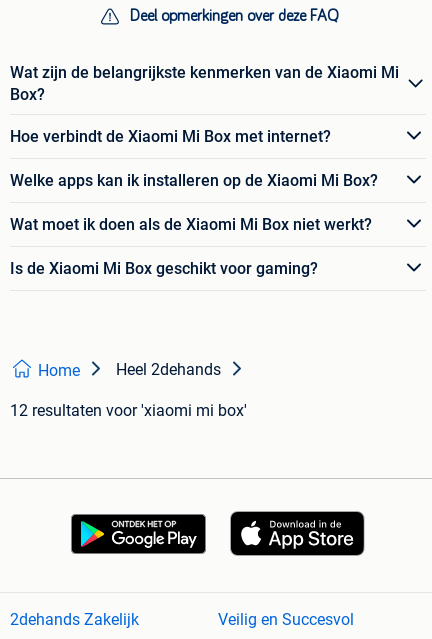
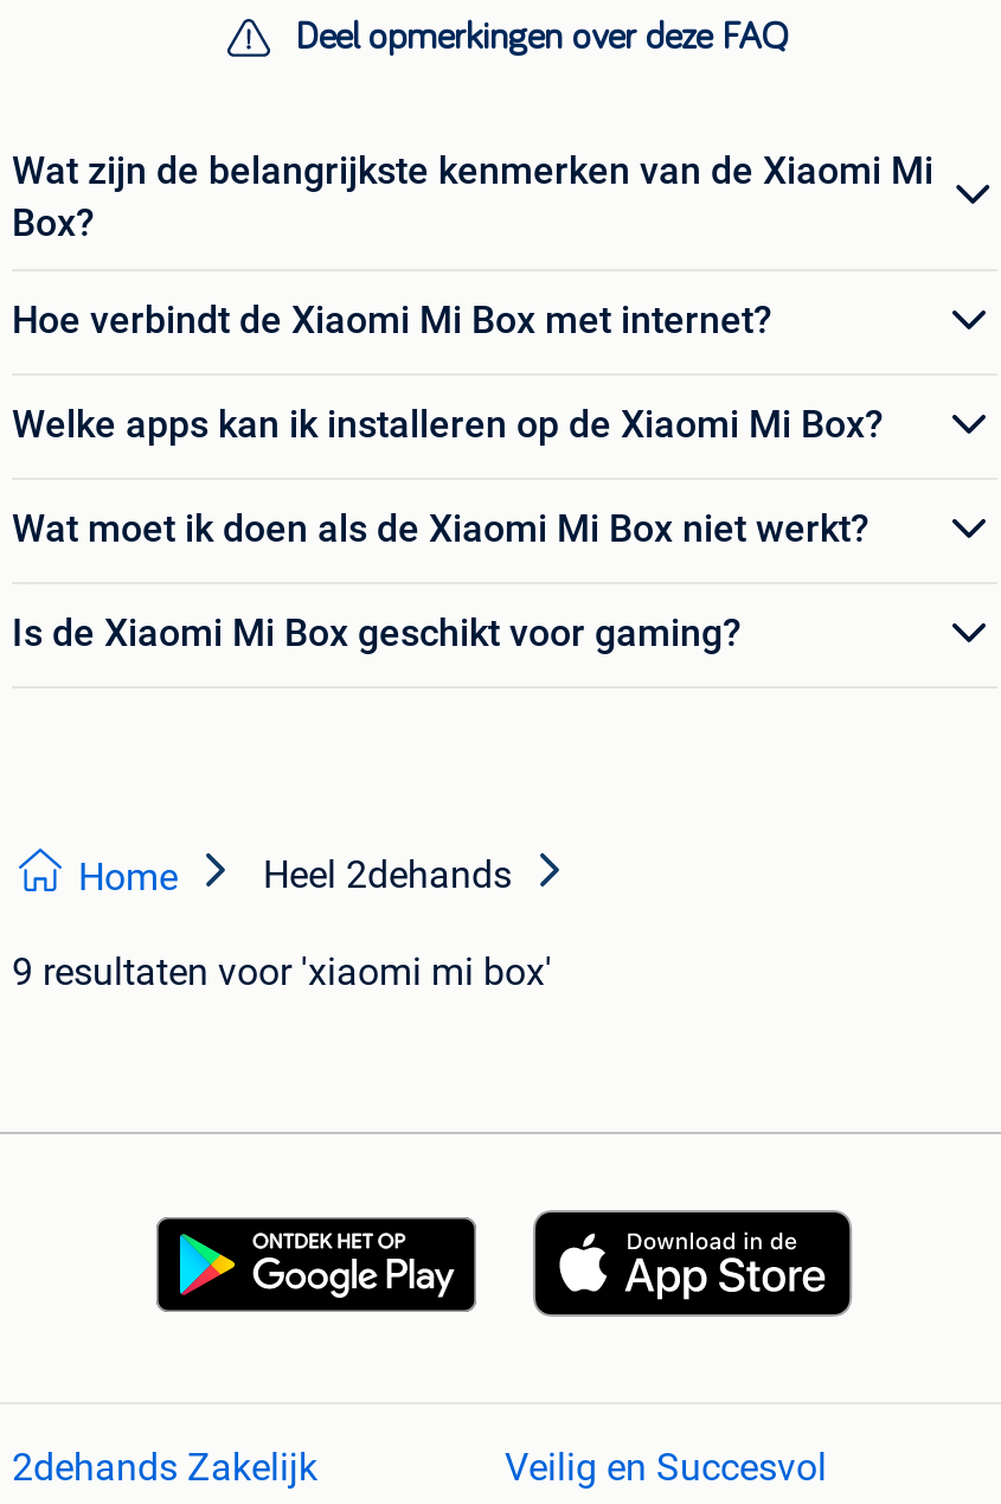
[10,401,247,420] 12 resultaten voor 'xiaomi mi box' -> [12,950,552,995] 9 resultaten voor 'xiaomi mi box'

